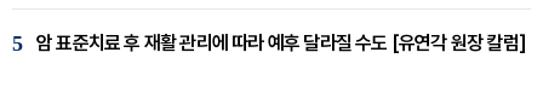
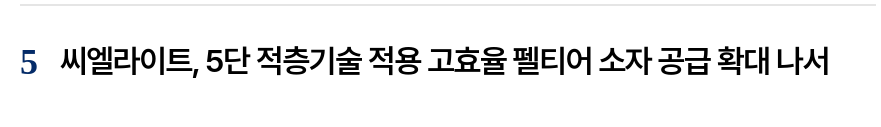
[36,32,526,55] 암 표준치료 후 재활 관리에 따라 예후 달라질 수도 [유연각 원장 칼럼] -> [60,43,829,81] 씨엘라이트, 5단 적층기술 적용 고효율 펠티어 소자 공급 확대 나서

